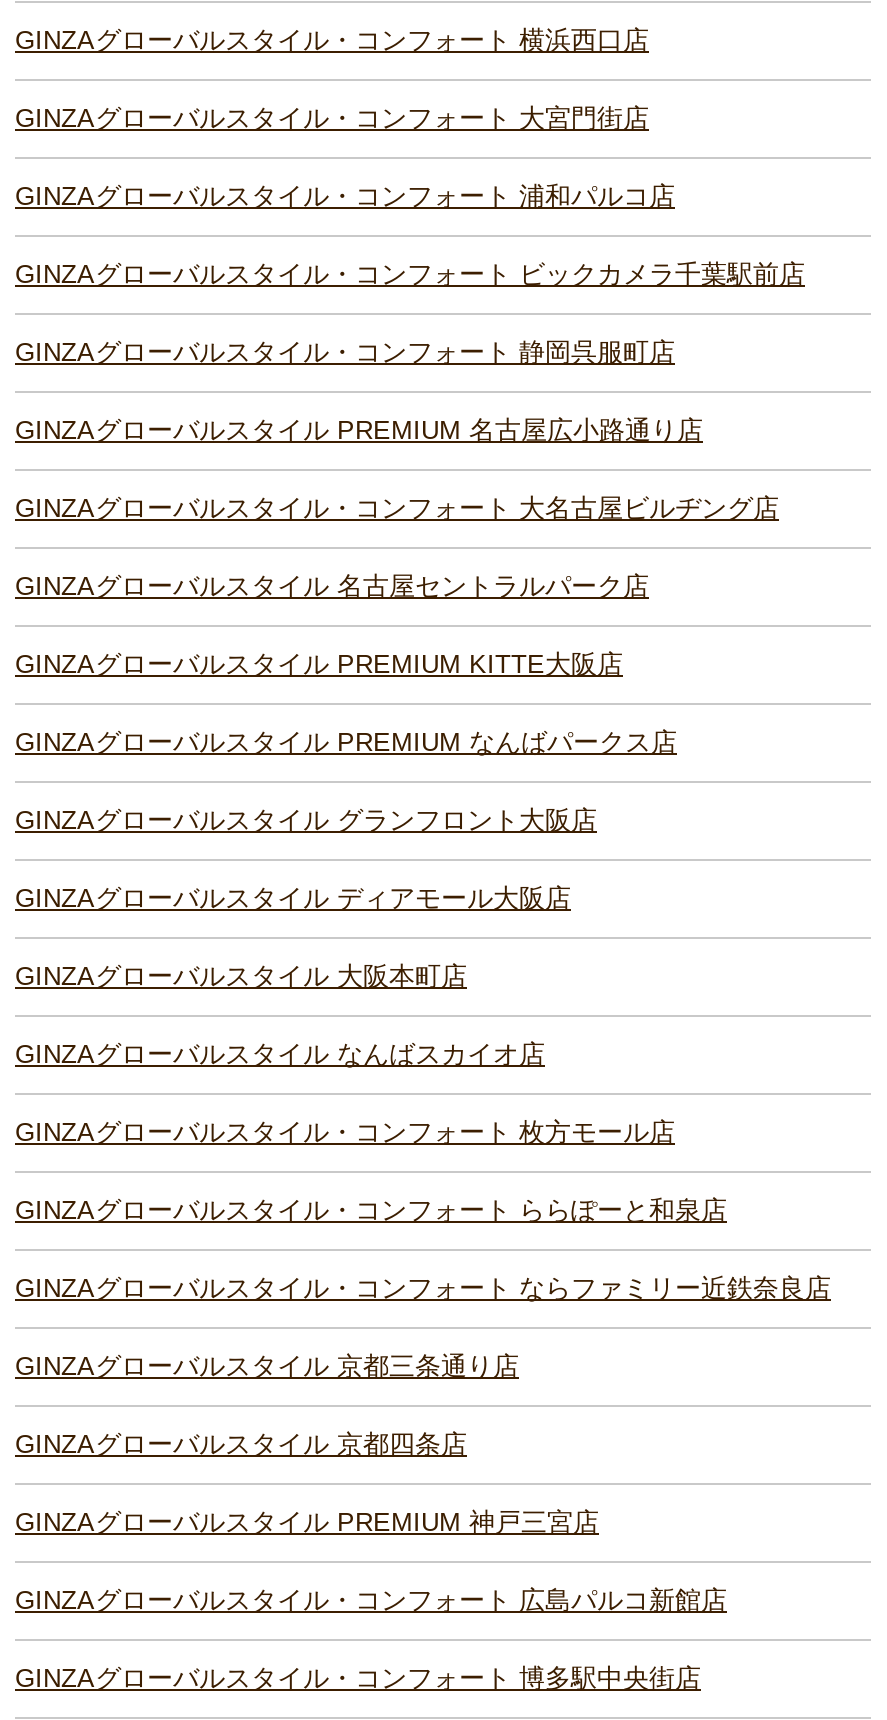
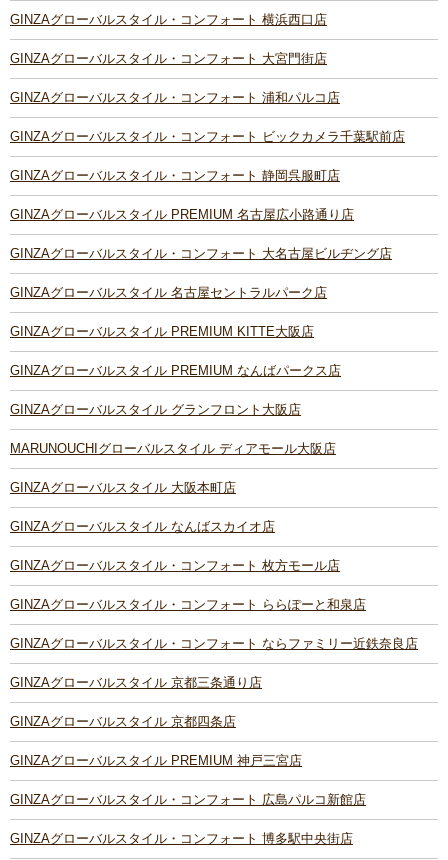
[15,883,571,913] GINZAグローバルスタイル ディアモール大阪店 -> [10,441,336,456] MARUNOUCHIグローバルスタイル ディアモール大阪店

